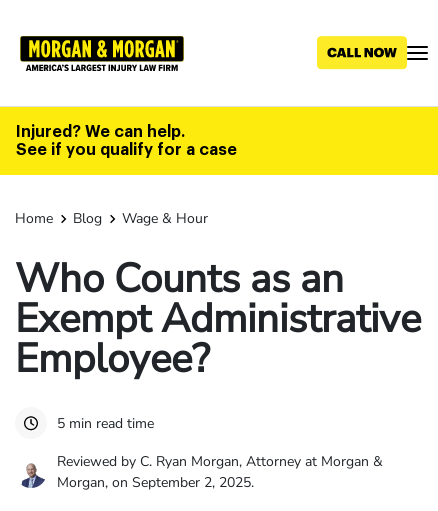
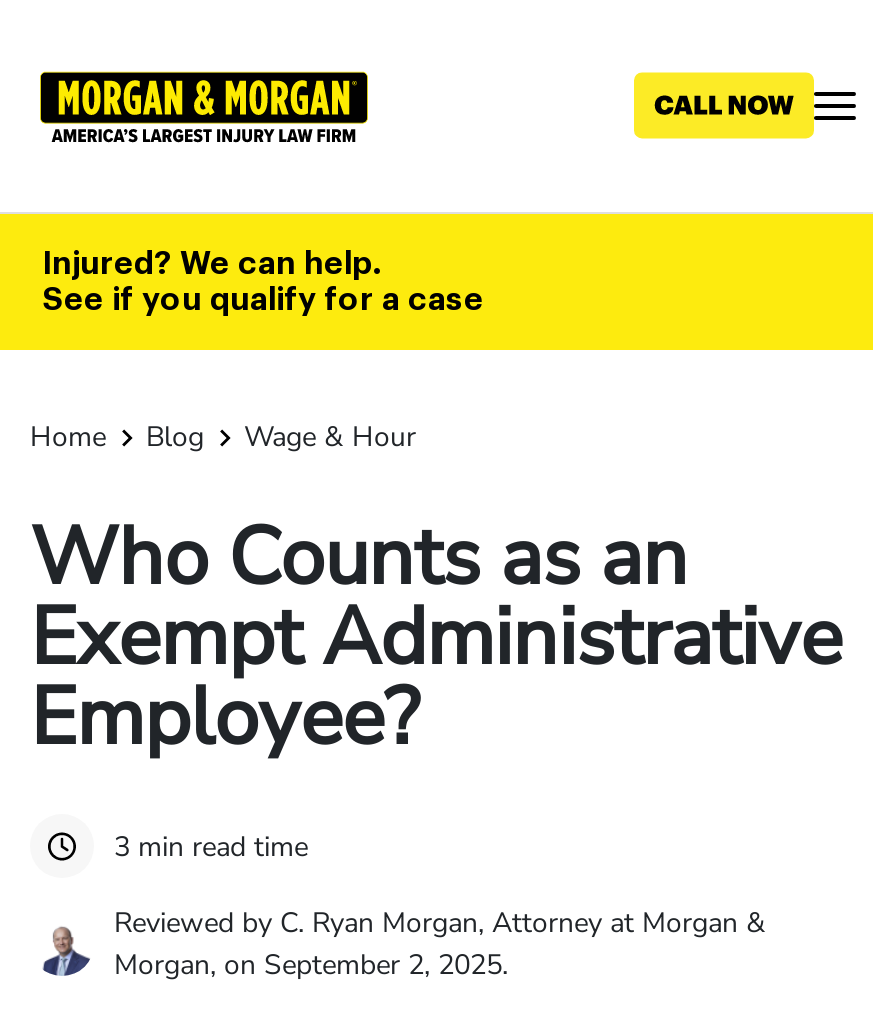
[57,413,154,432] 5 min read time -> [114,827,308,865] 3 min read time

